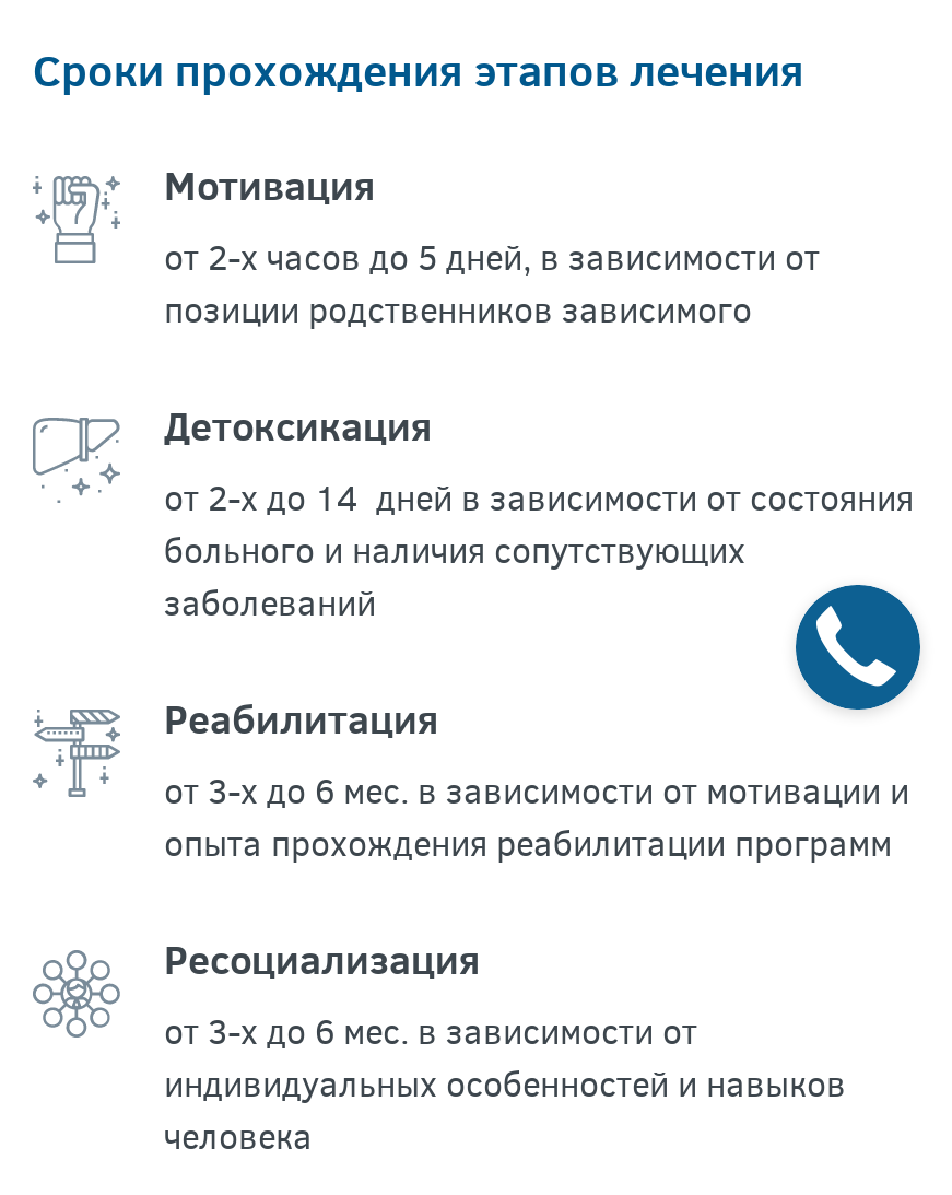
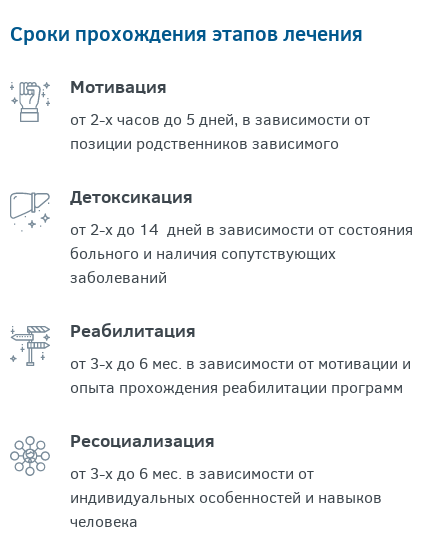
[791,583,925,714] [image] -> none

